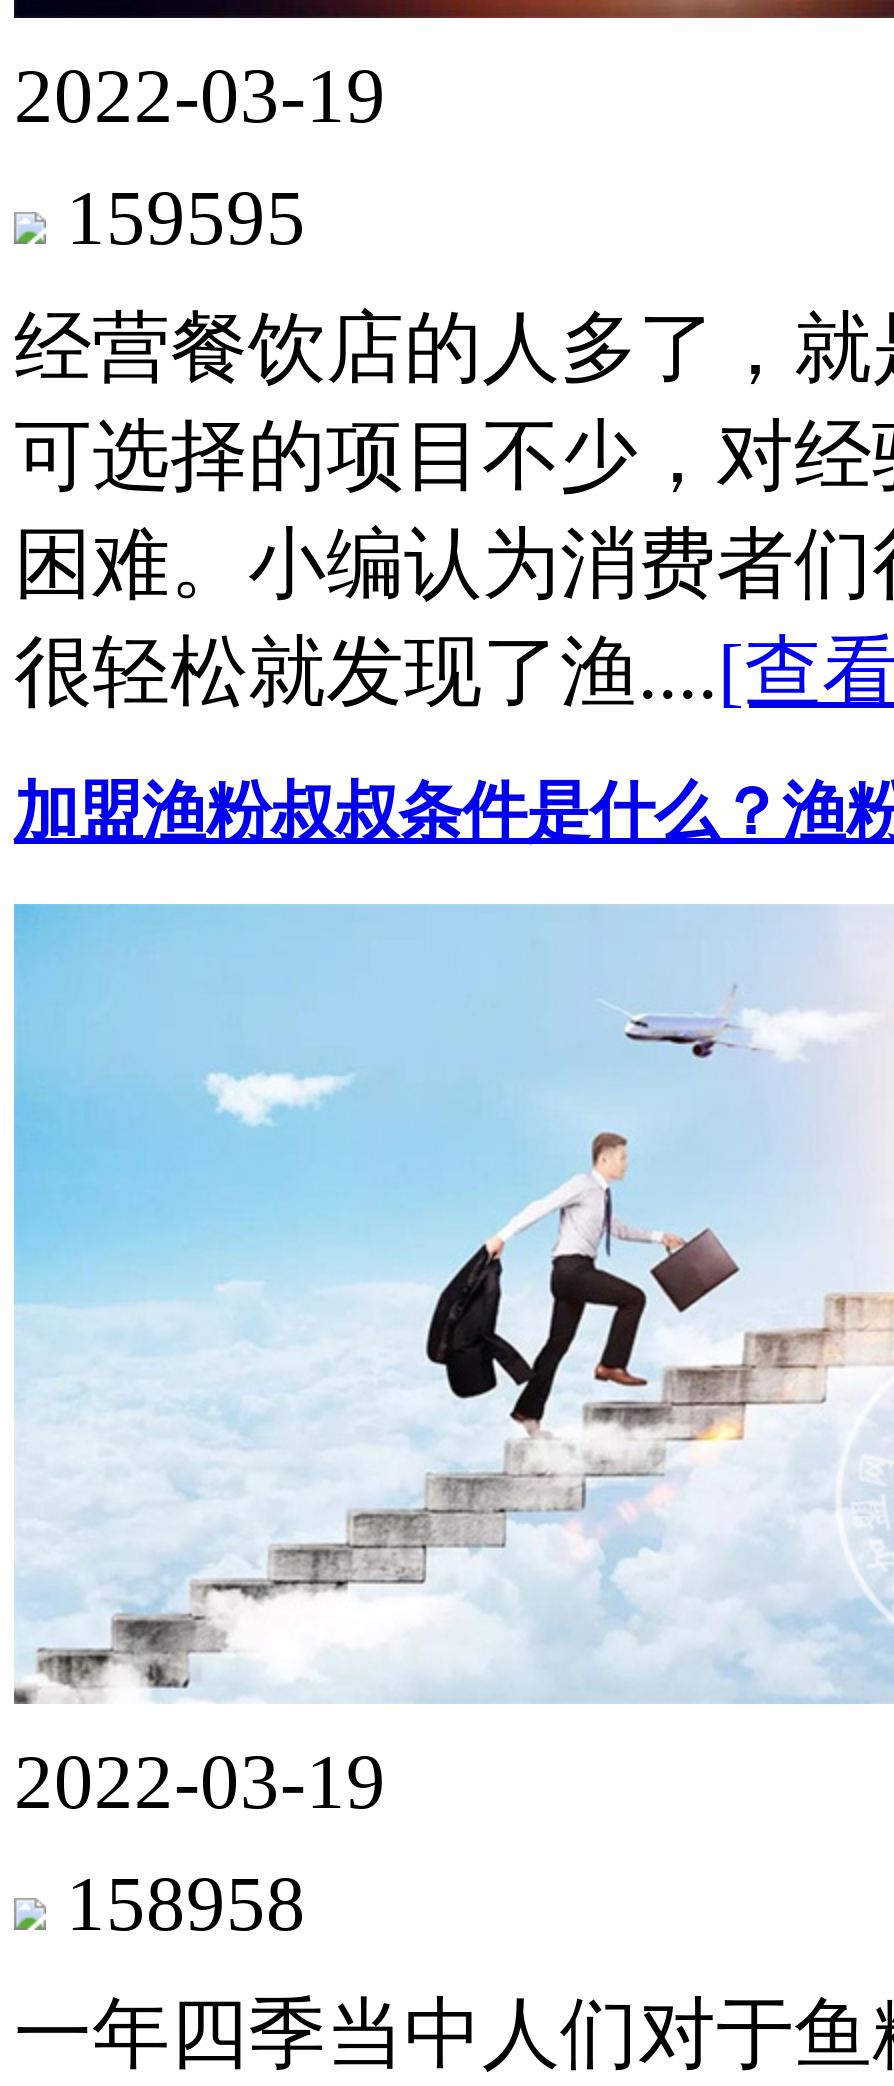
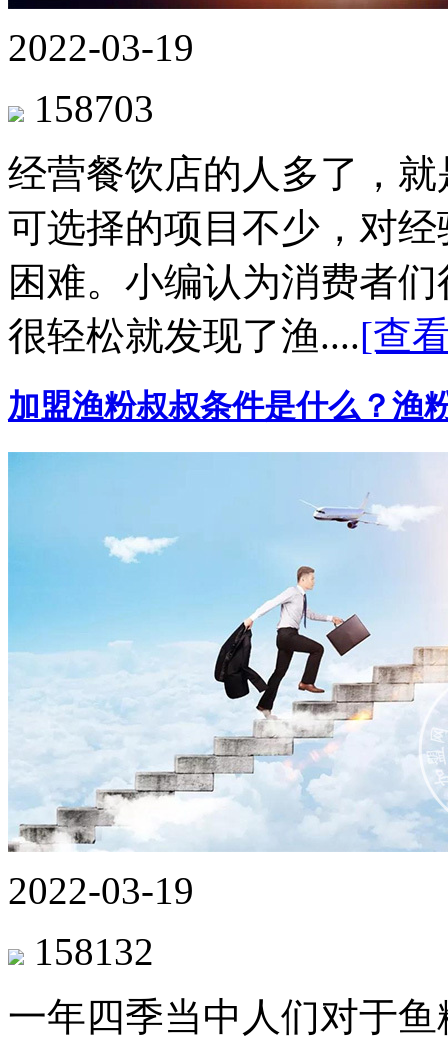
[46,174,306,260] 159595 -> [24,87,154,130] 158703
[46,1859,306,1945] 158958 -> [24,930,154,973] 158132

